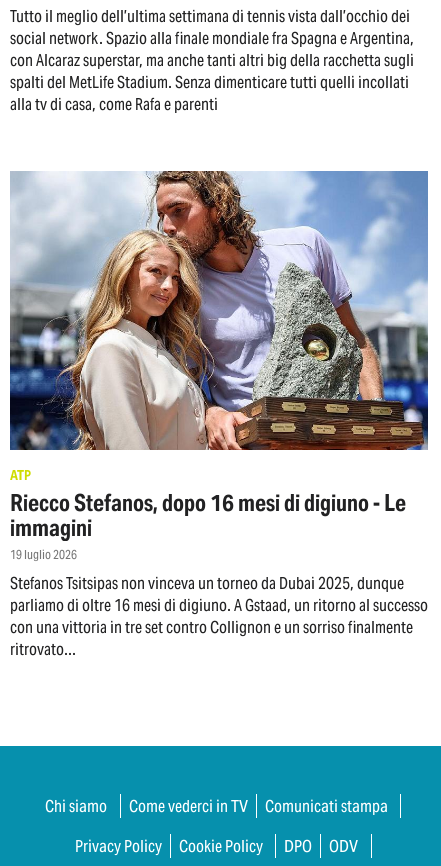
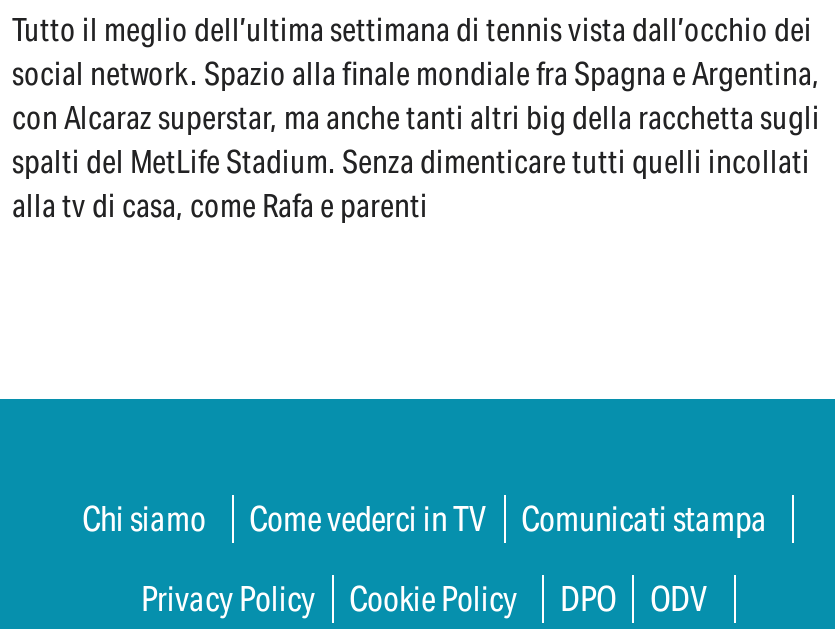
[9,170,429,660] [image] | ATP | Riecco Stefanos, dopo 16 mesi di digiuno - Le | immagini | 19 luglio 2026 | Stefanos Tsitsipas non vinceva un torneo da Dubai 2025, dunque | parliamo di oltre 16 mesi di digiuno. A Gstaad, un ritorno al successo | con una vittoria in tre set contro Collignon e un sorriso finalmente | ritrovato... -> none

